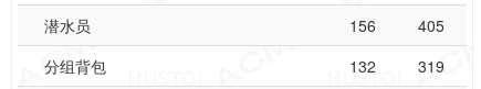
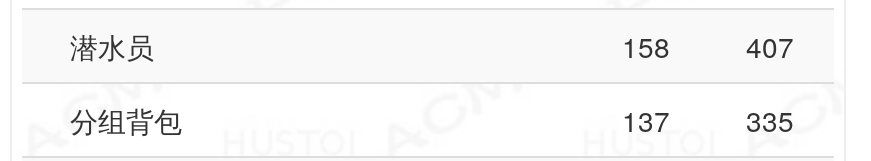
[349,14,376,36] 156 -> [622,26,670,66] 158
[418,14,445,36] 405 -> [746,26,794,66] 407
[349,55,376,77] 132 -> [622,100,670,140] 137
[418,55,445,77] 319 -> [746,100,794,140] 335

